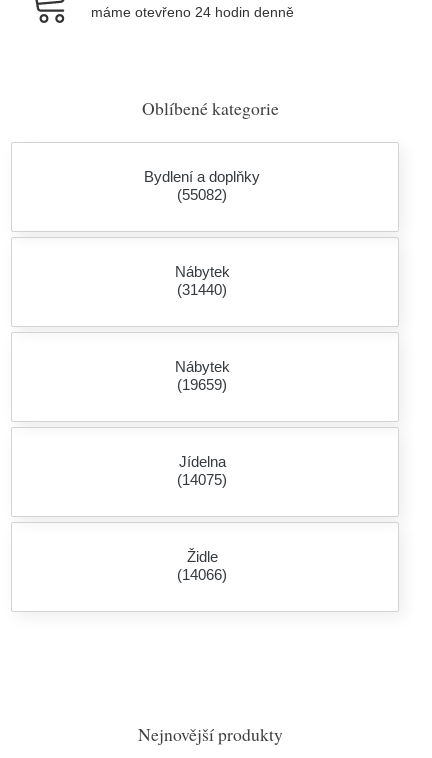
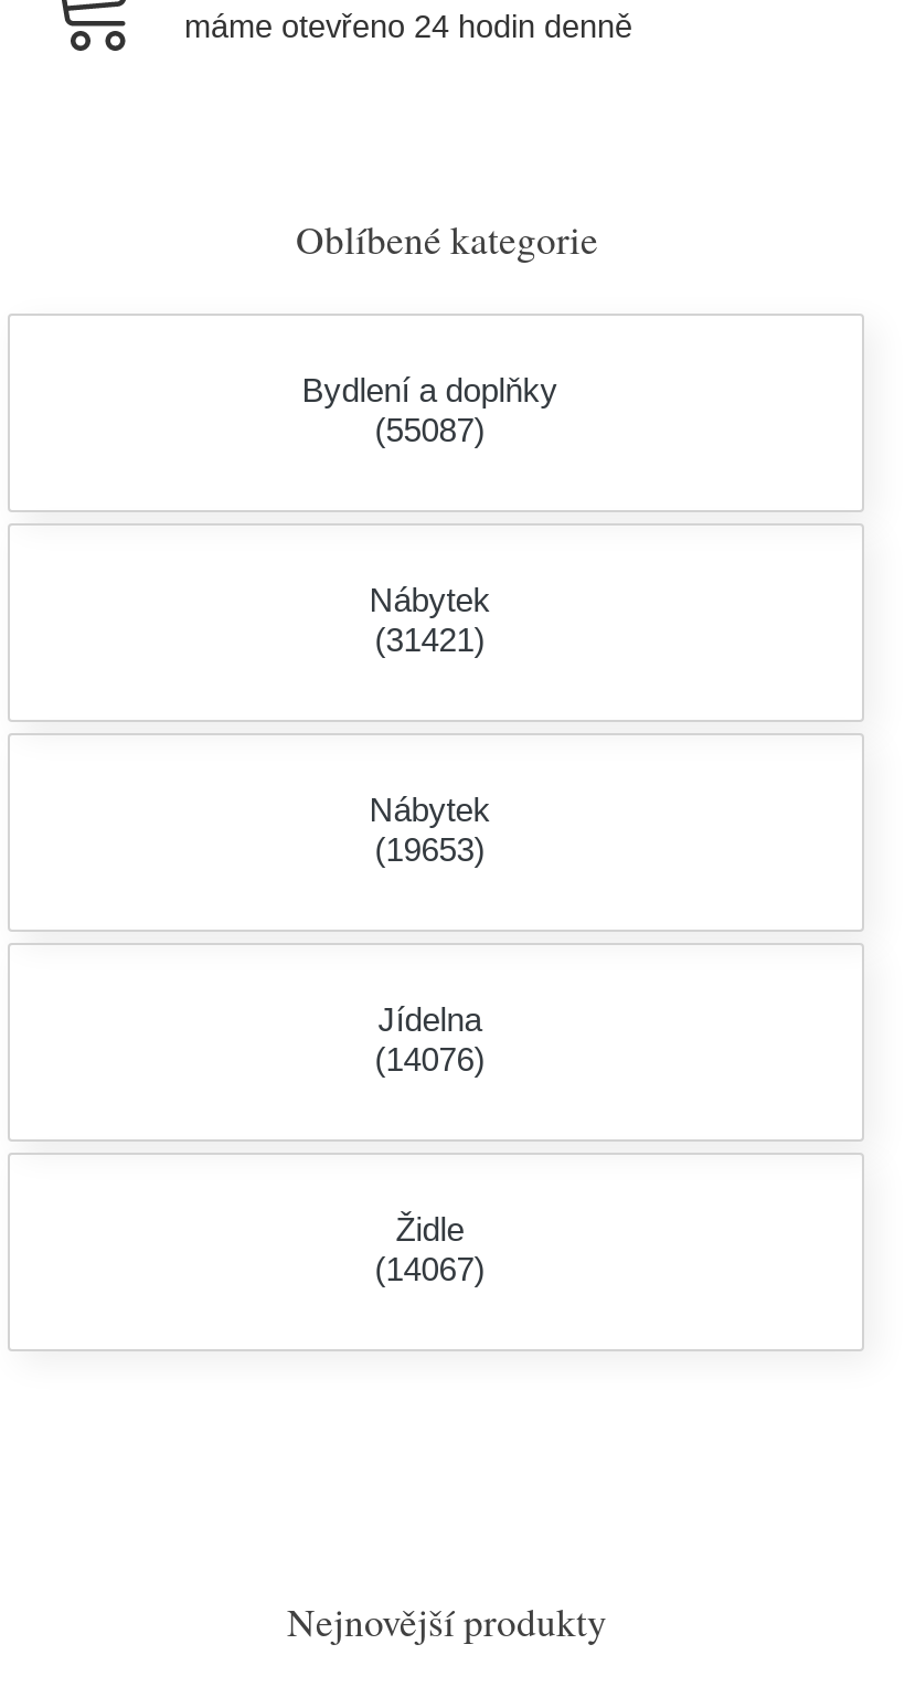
[177,186,227,203] (55082) -> [375,411,485,448] (55087)
[177,281,227,298] (31440) -> [375,620,485,658] (31421)
[177,376,227,393] (19659) -> [375,830,485,868] (19653)
[177,471,227,488] (14075) -> [375,1040,485,1078] (14076)
[177,566,227,583] (14066) -> [375,1250,485,1287] (14067)

